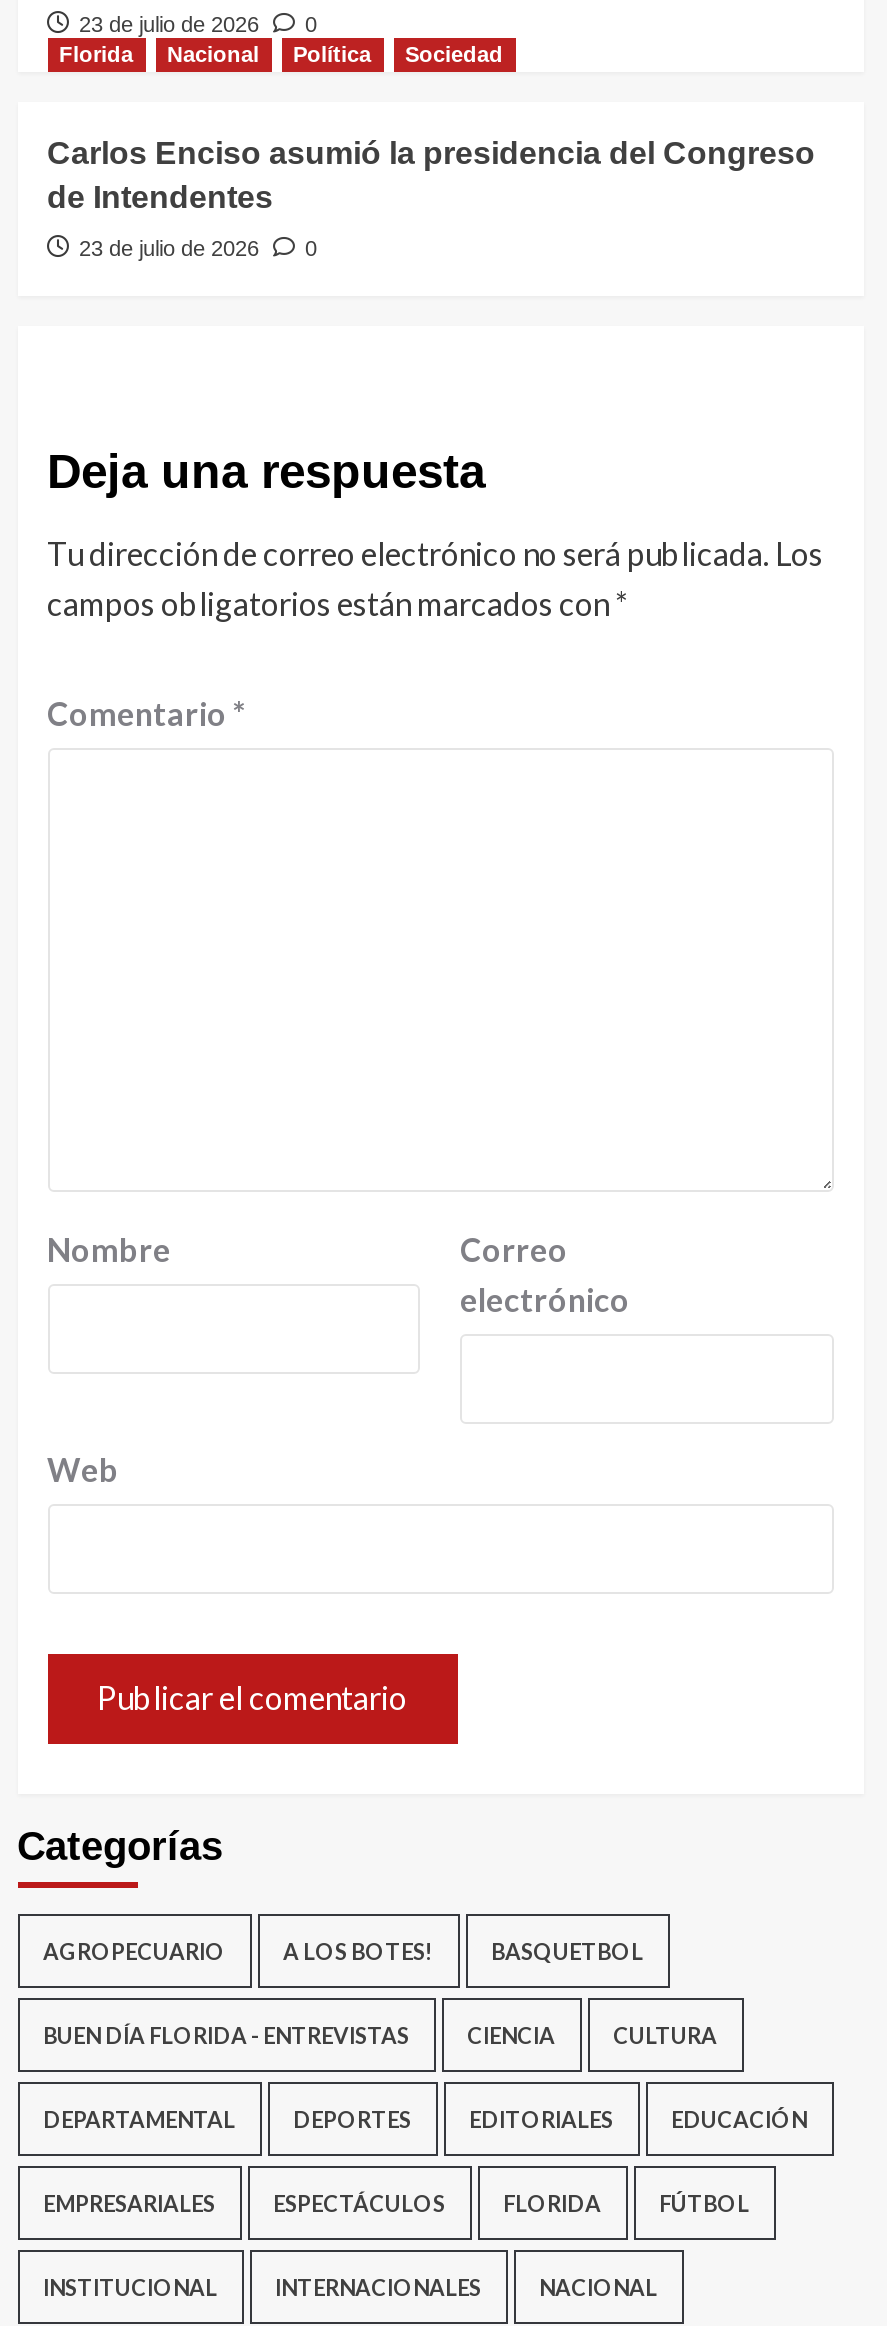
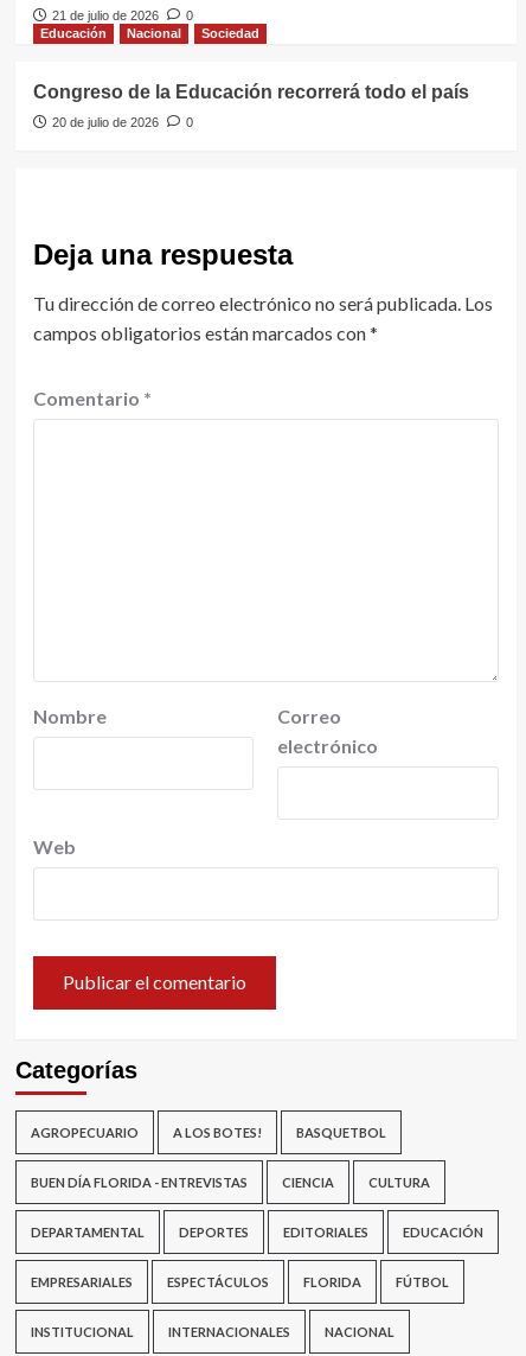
[79,11,317,35] 23 de julio de 2026 0 -> [52,8,193,22] 21 de julio de 2026 0
[59,41,133,65] Florida -> [40,26,106,40] Educación
[293,41,371,65] Política -> none
[47,135,815,213] Carlos Enciso asumió la presidencia del Congreso | de Intendentes -> [33,81,469,102] Congreso de la Educación recorrerá todo el país
[79,235,317,259] 23 de julio de 2026 0 -> [52,115,193,129] 20 de julio de 2026 0

